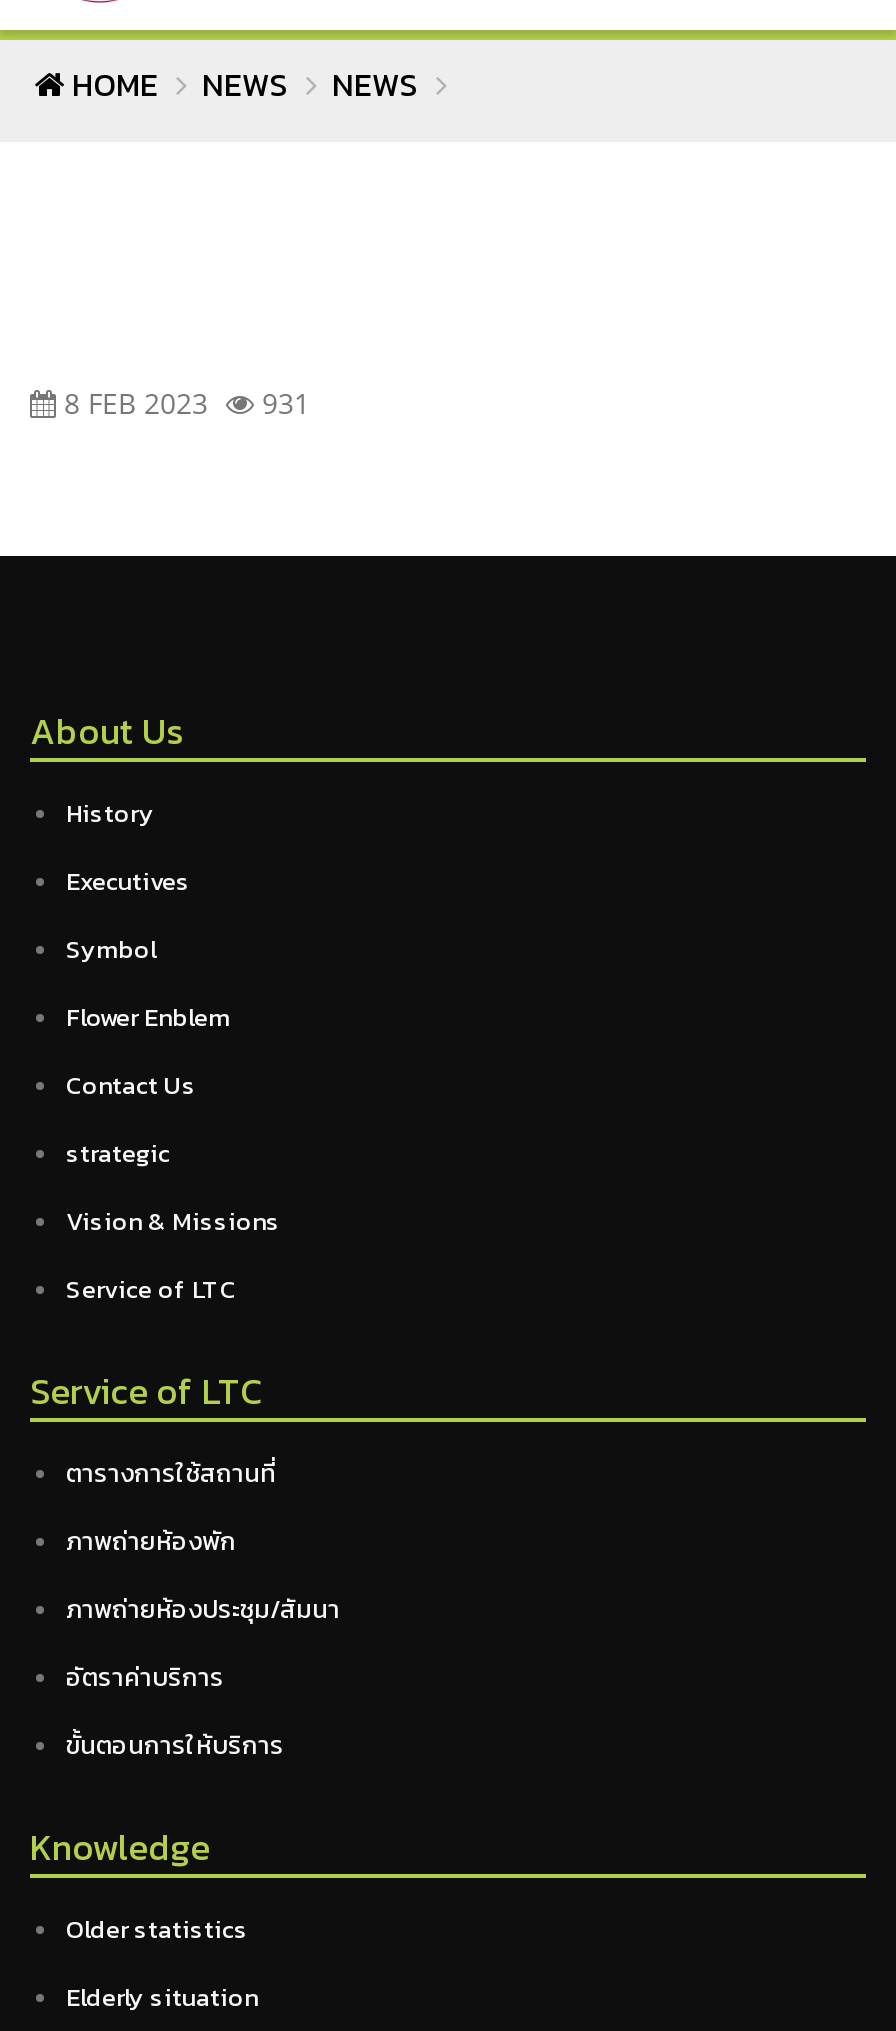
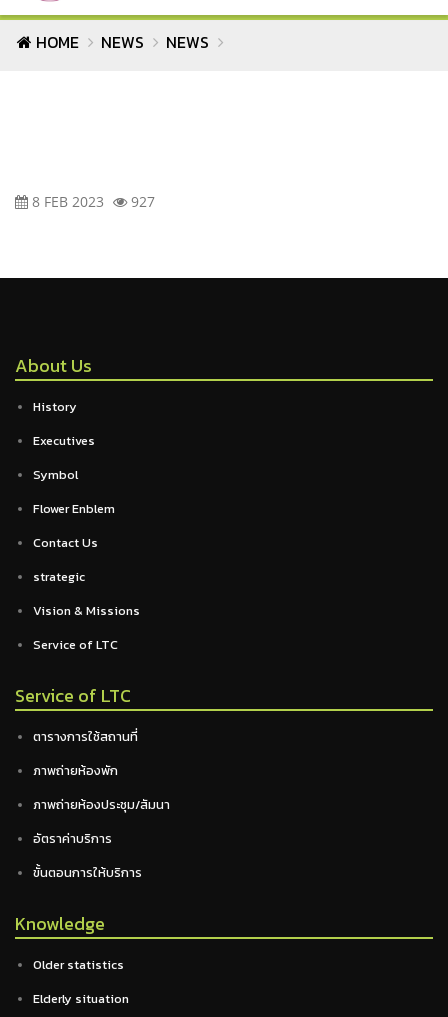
[56,384,310,422] 8 FEB 2023 931 -> [28,192,155,211] 8 FEB 2023 927

